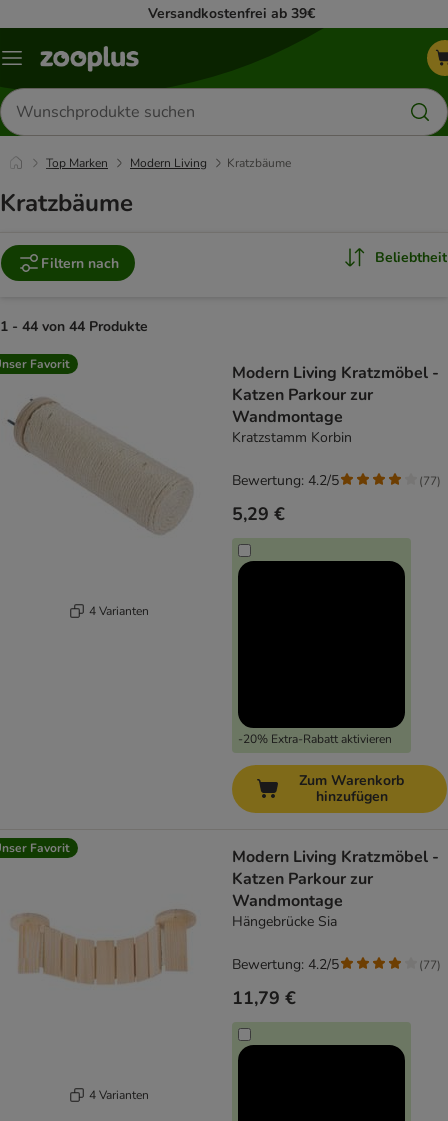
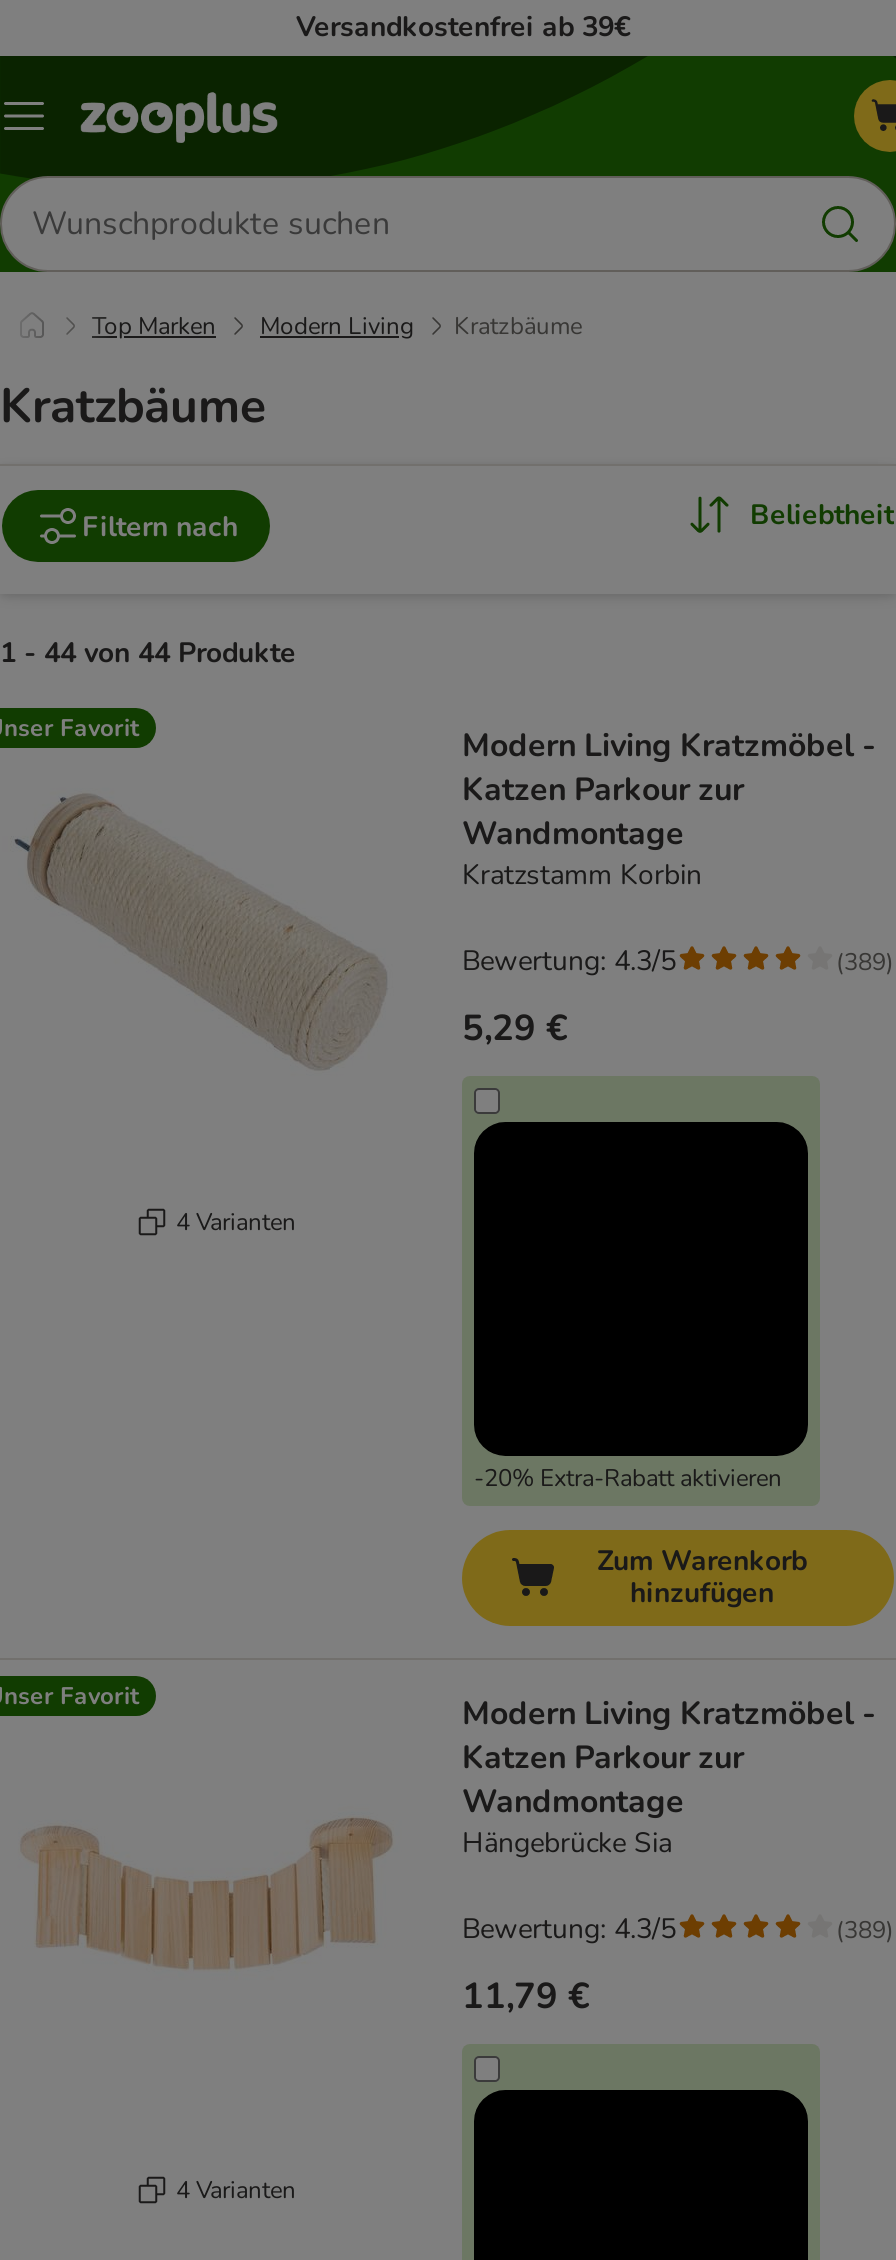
[232,471,339,490] Bewertung: 4.2/5 -> [462,942,676,980] Bewertung: 4.3/5
[419,473,441,489] (77) -> [836,945,894,977] (389)
[232,955,339,974] Bewertung: 4.2/5 -> [462,1910,676,1948] Bewertung: 4.3/5
[419,957,441,973] (77) -> [836,1913,894,1945] (389)

